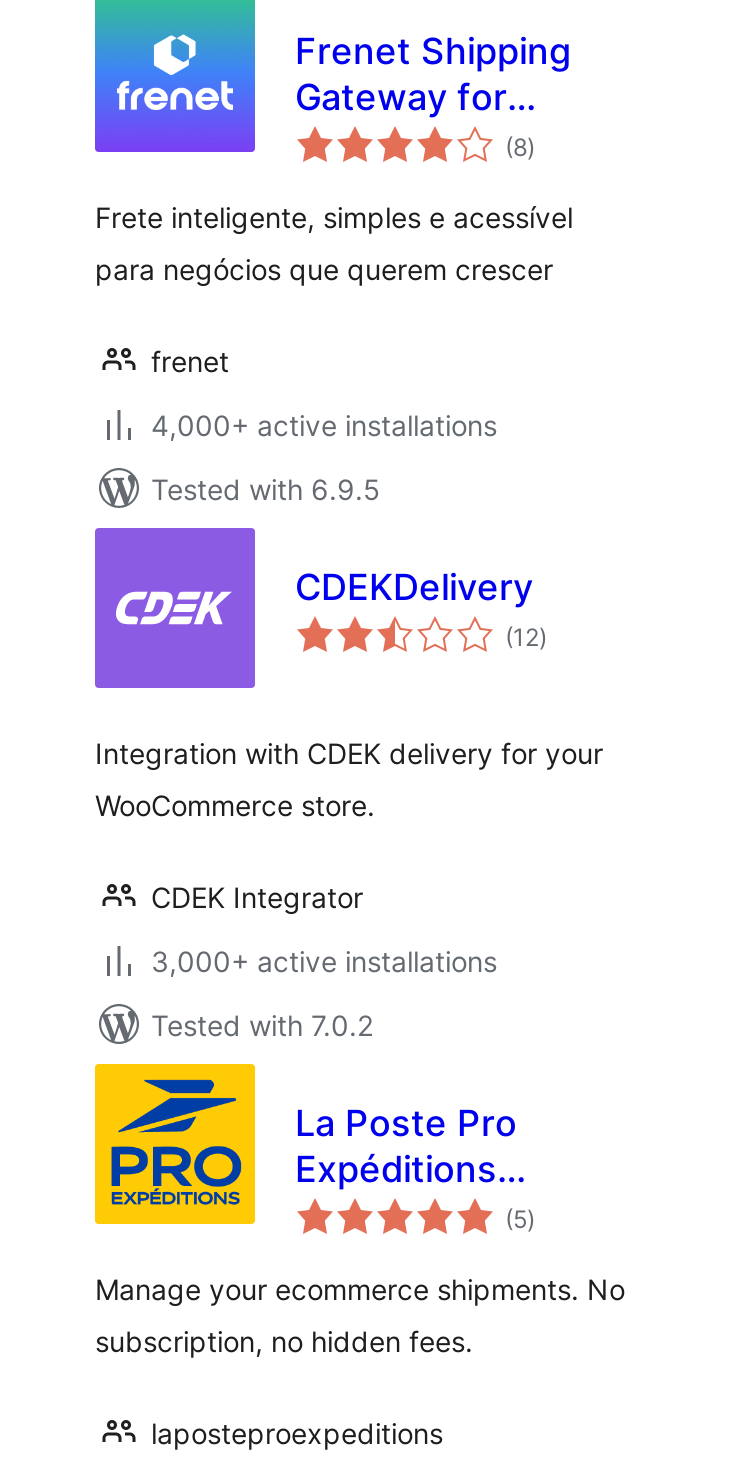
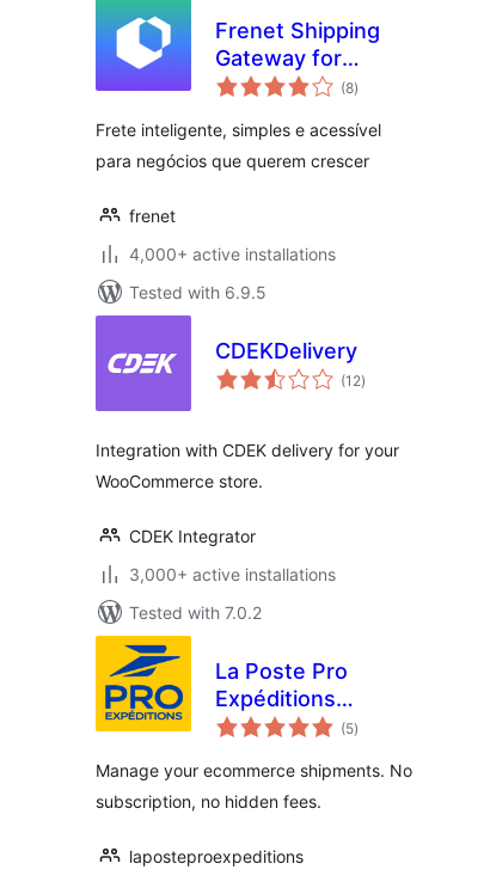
[115,28,235,114] [image] -> [109,16,178,71] [image]

